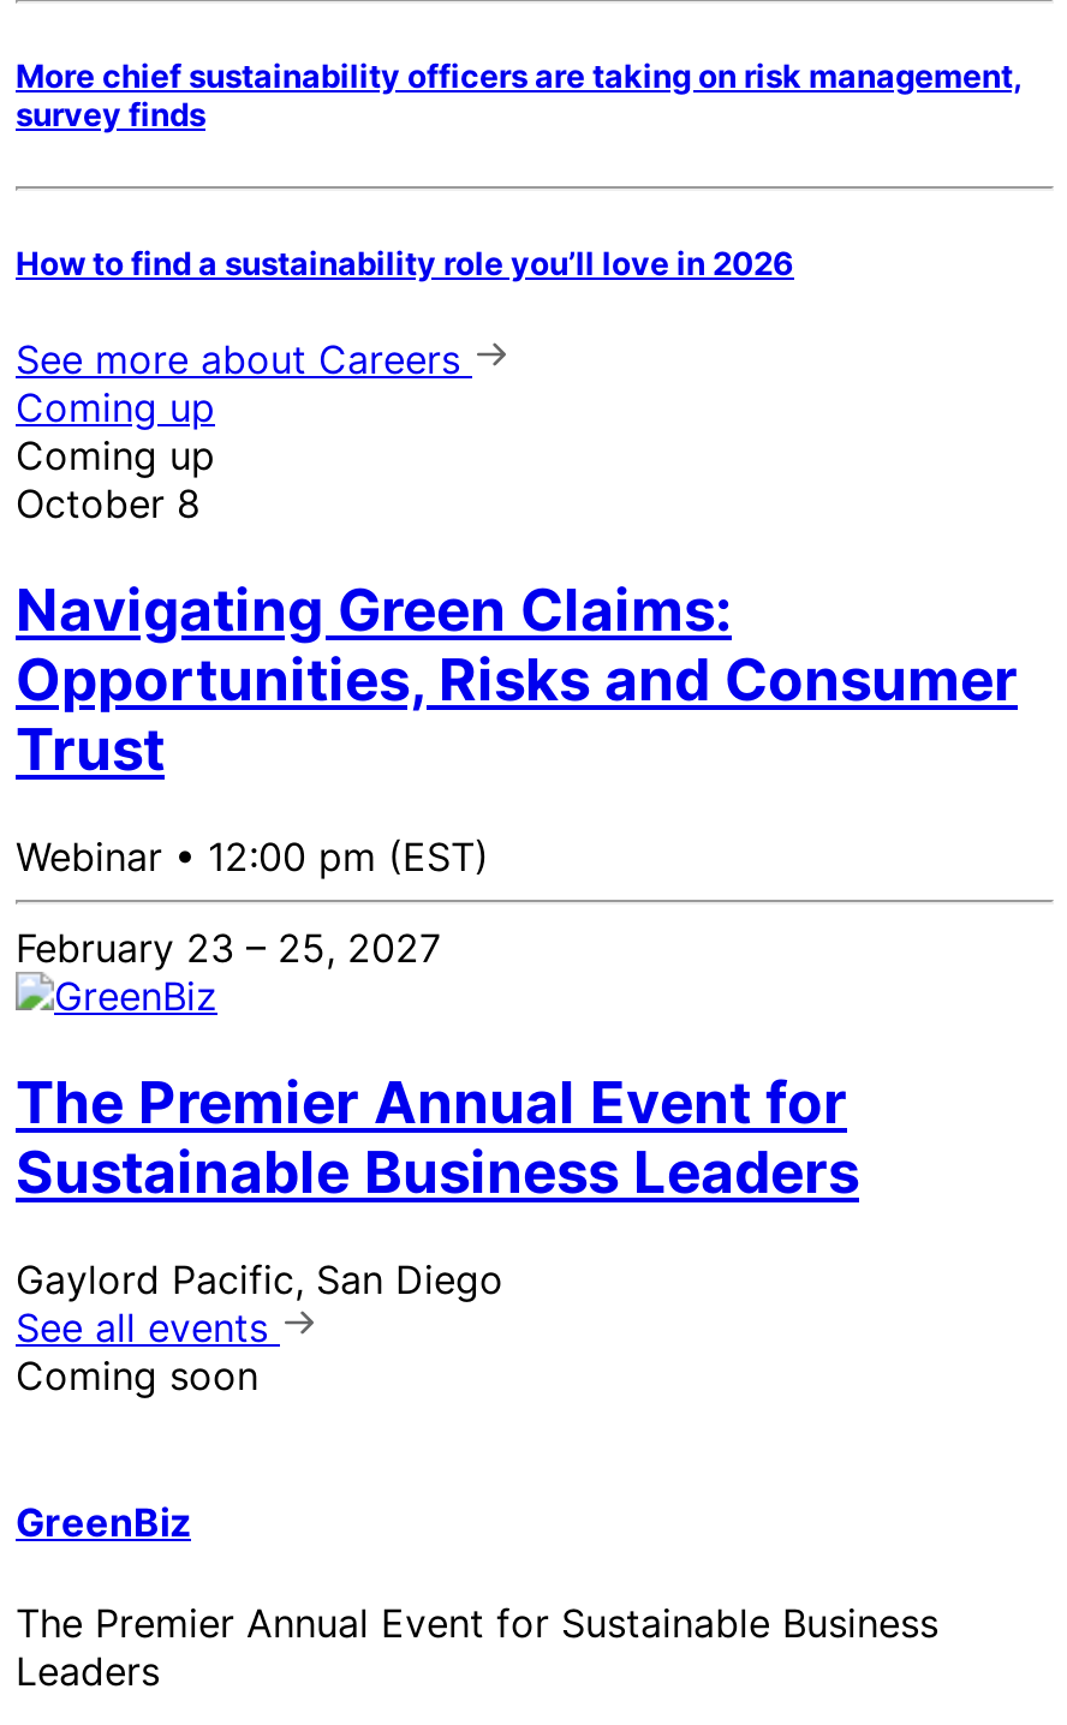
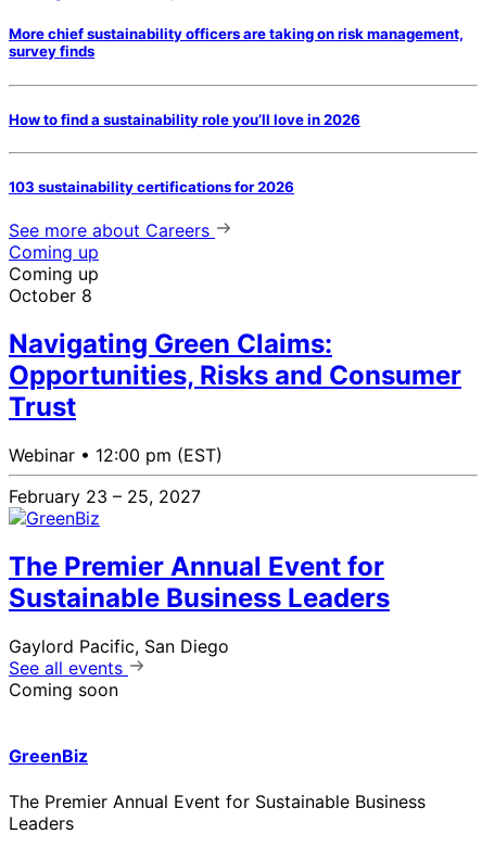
none -> [9,178,294,196] 103 sustainability certifications for 2026

